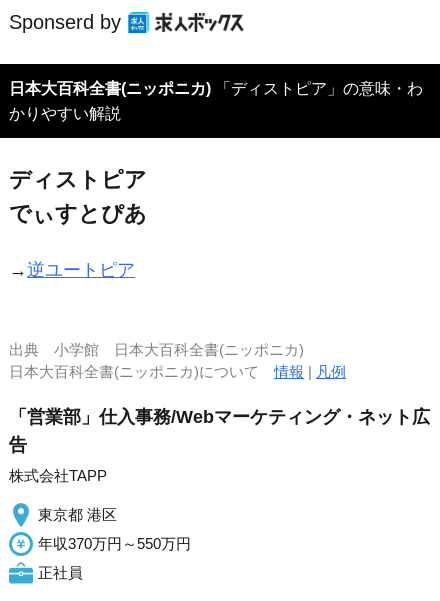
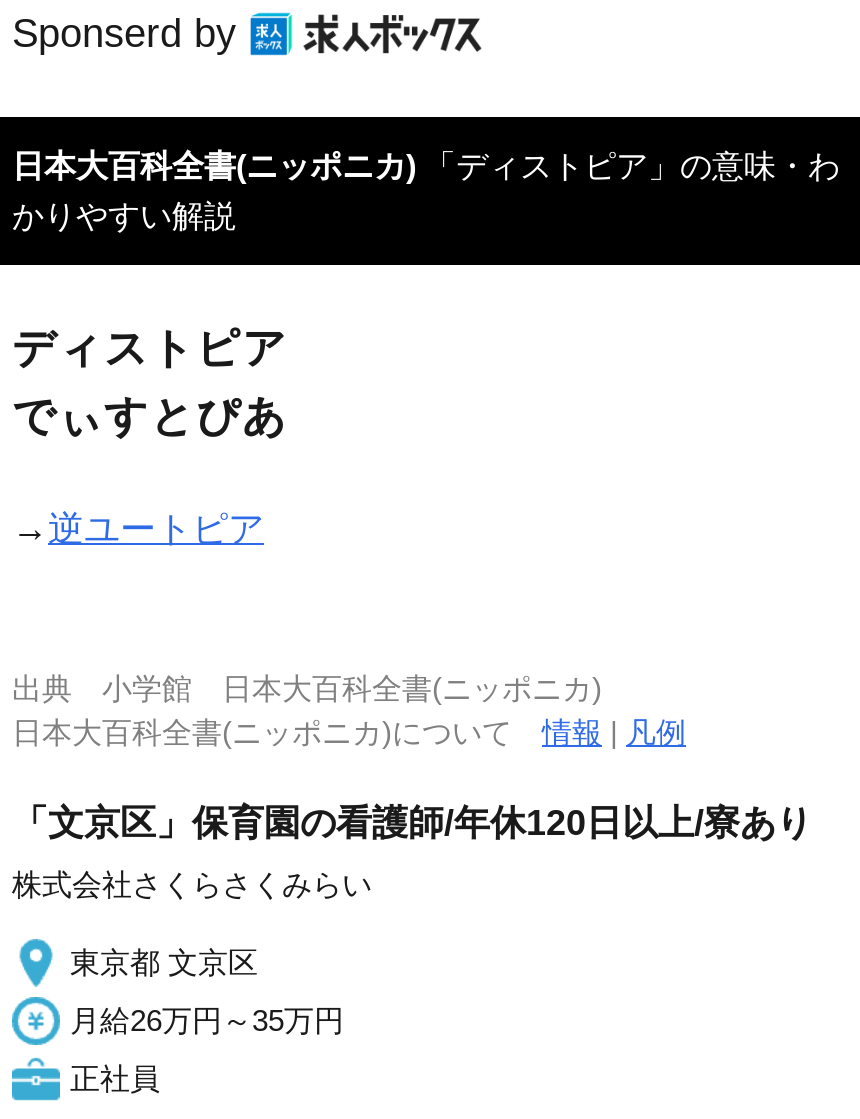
[9,406,430,454] 「営業部」仕入事務/Webマーケティング・ネット広 | 告 -> [12,802,812,842] 「文京区」保育園の看護師/年休120日以上/寮あり
[9,466,107,483] 株式会社TAPP -> [12,866,372,900] 株式会社さくらさくみらい
[38,505,117,522] 東京都 港区 -> [70,944,258,978] 東京都 文京区
[38,534,191,551] 年収370万円～550万円 -> [70,1002,344,1036] 月給26万円～35万円

